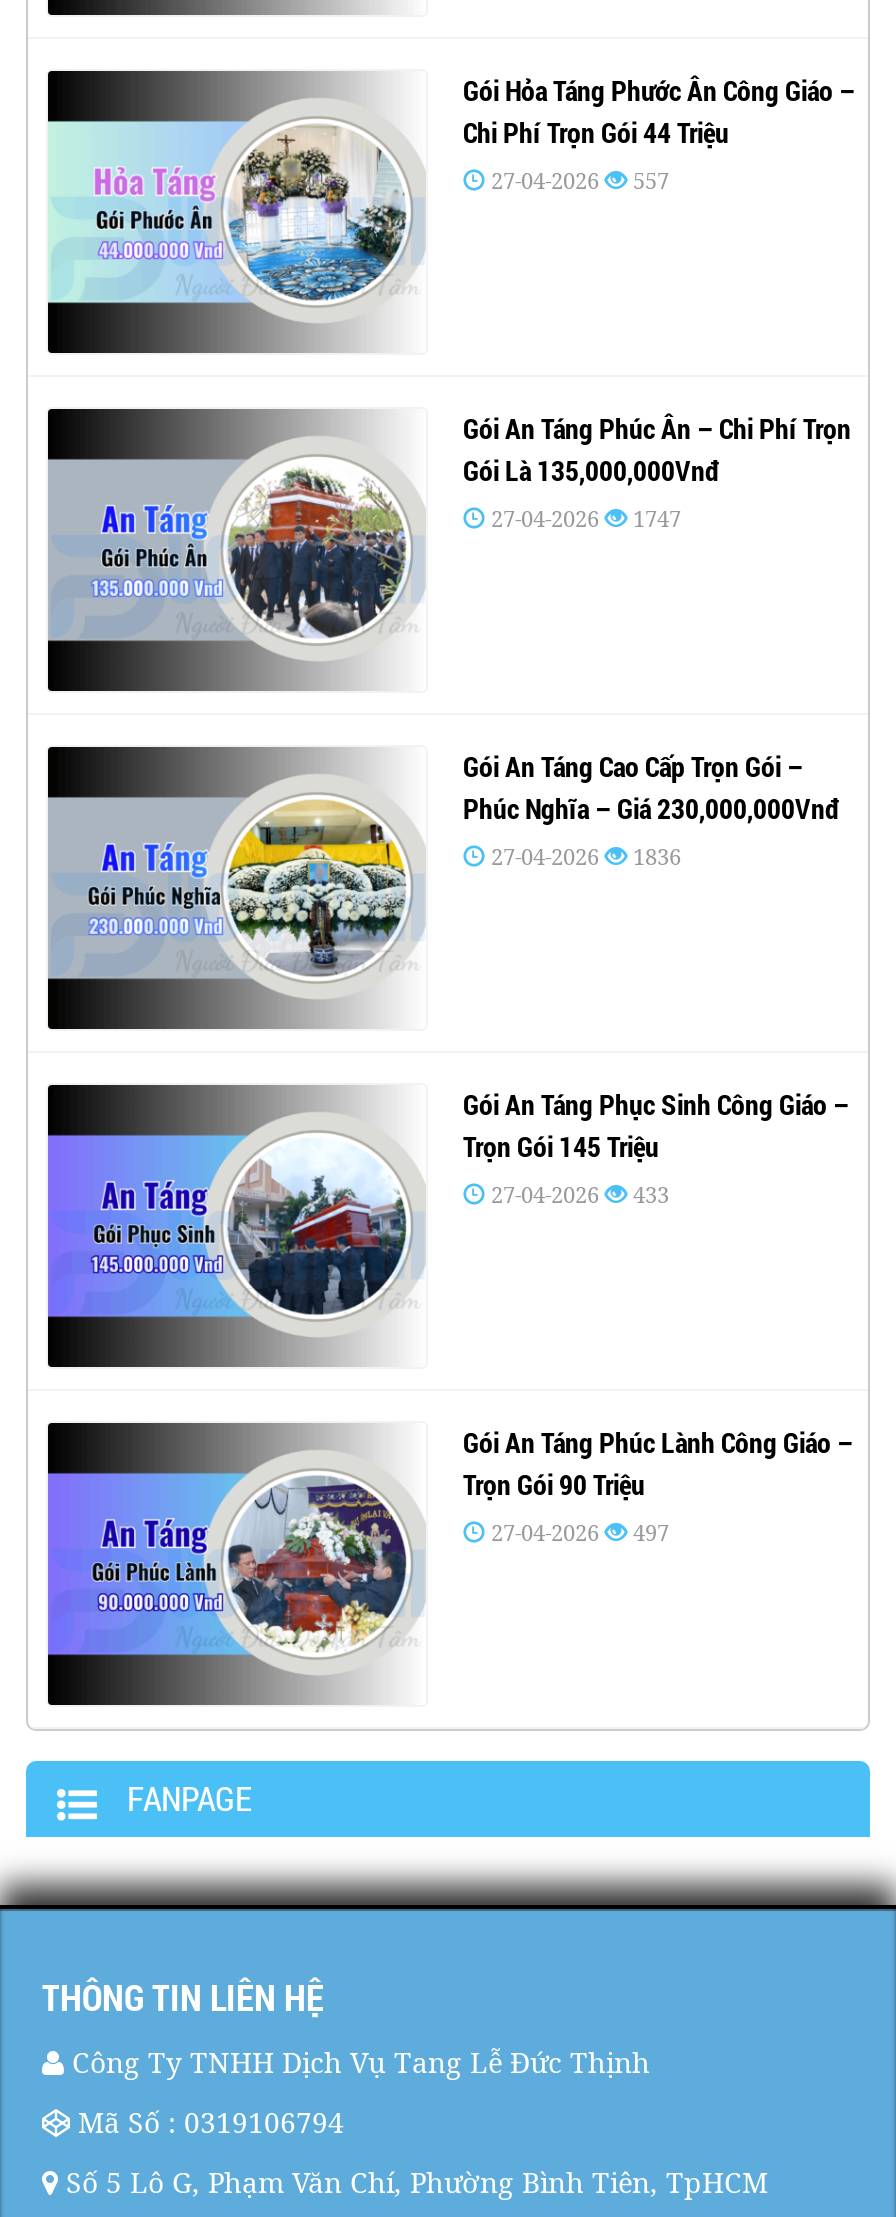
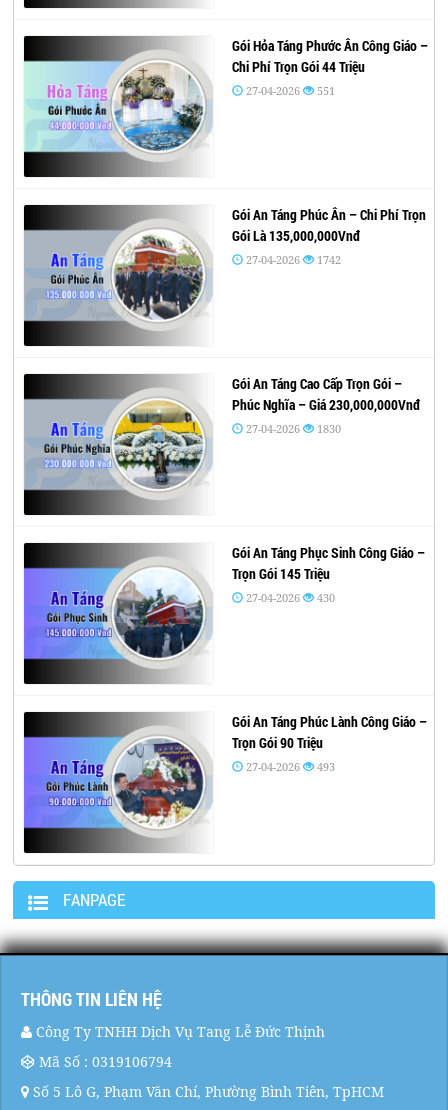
[485,165,669,195] 27-04-2026 557 -> [242,83,334,98] 27-04-2026 551
[485,504,681,534] 27-04-2026 1747 -> [242,252,340,267] 27-04-2026 1742
[485,842,681,872] 27-04-2026 1836 -> [242,421,340,436] 27-04-2026 1830
[485,1180,669,1210] 27-04-2026 433 -> [242,590,334,605] 27-04-2026 430
[485,1518,669,1548] 27-04-2026 497 -> [242,759,334,774] 27-04-2026 493

